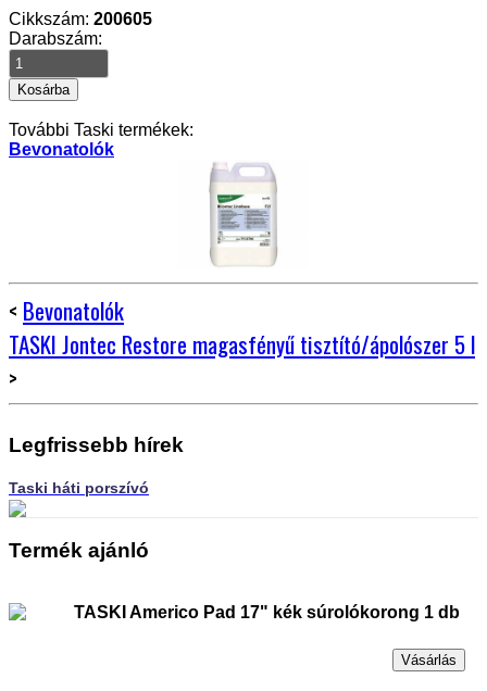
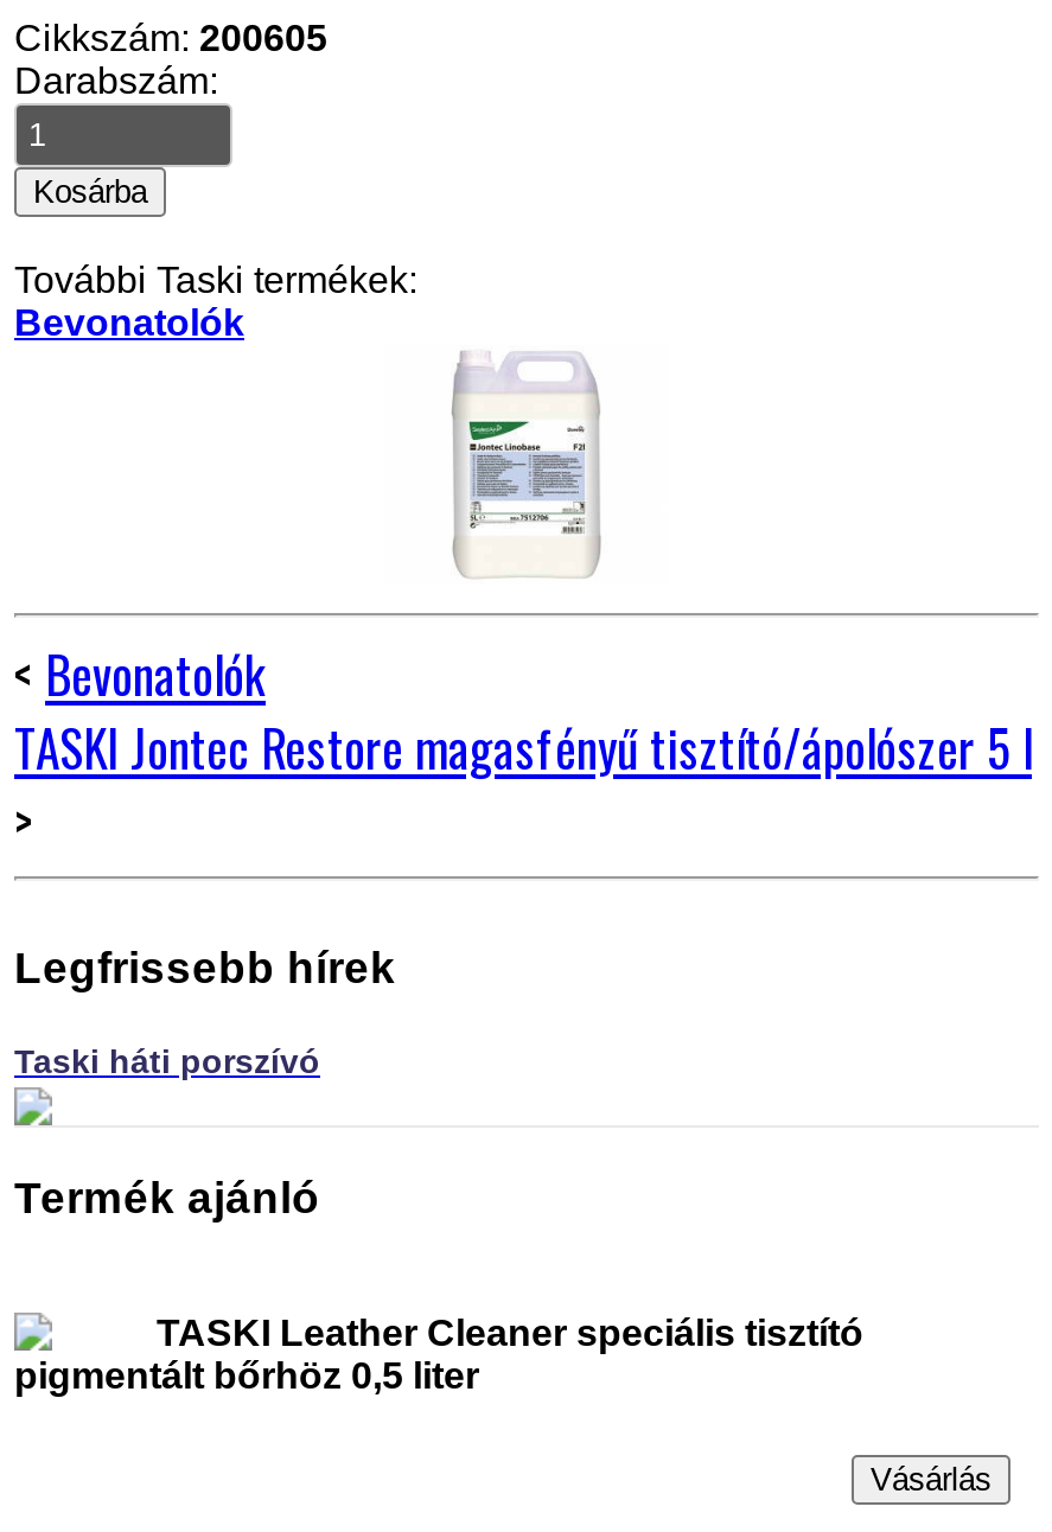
[74,602,460,621] TASKI Americo Pad 17" kék súrolókorong 1 db -> [14,1311,863,1394] TASKI Leather Cleaner speciális tisztító | pigmentált bőrhöz 0,5 liter

